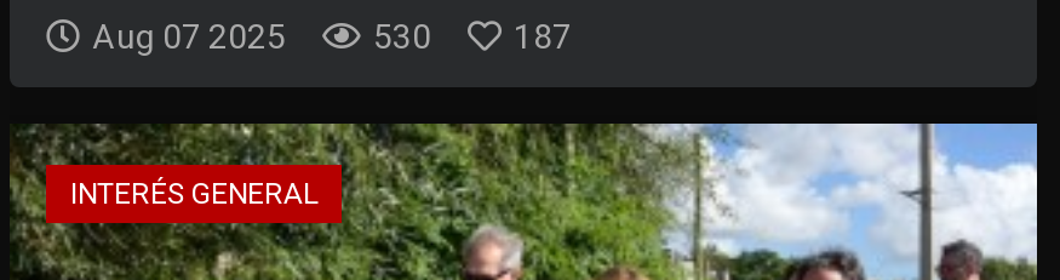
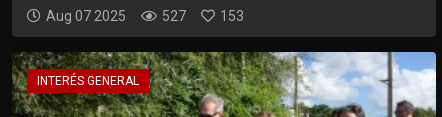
[373,16,431,55] 530 -> [162,8,186,24] 527
[514,16,572,55] 187 -> [220,8,244,24] 153

